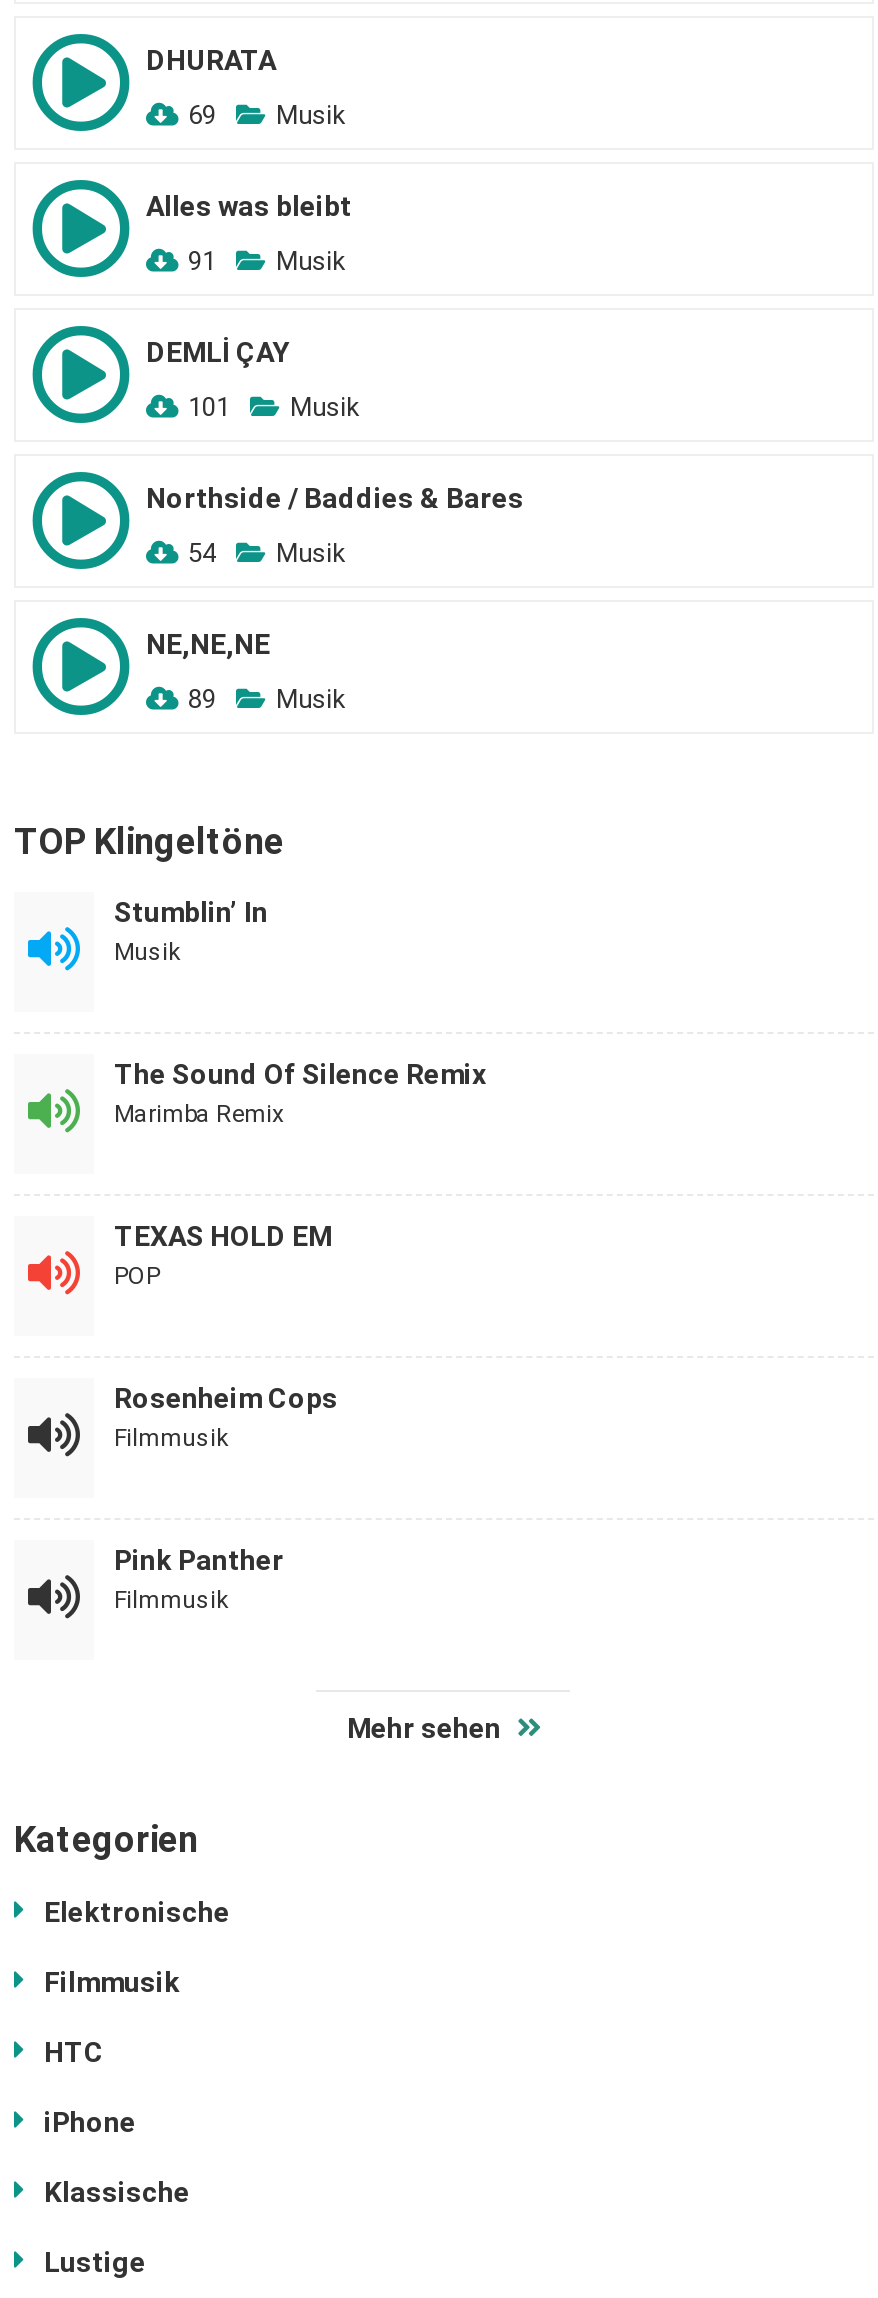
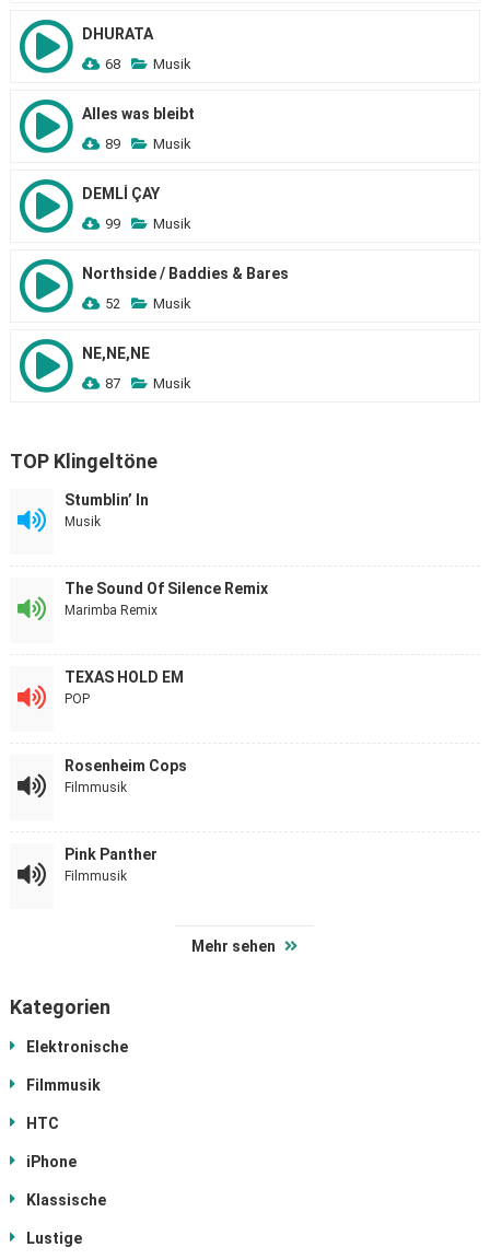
[188,100,346,130] 69 Musik -> [105,56,191,72] 68 Musik
[188,246,346,276] 91 Musik -> [105,136,191,152] 89 Musik
[188,392,360,422] 101 Musik -> [105,215,191,232] 99 Musik
[188,538,346,568] 54 Musik -> [105,295,191,312] 52 Musik
[188,684,346,714] 89 Musik -> [105,375,191,392] 87 Musik

